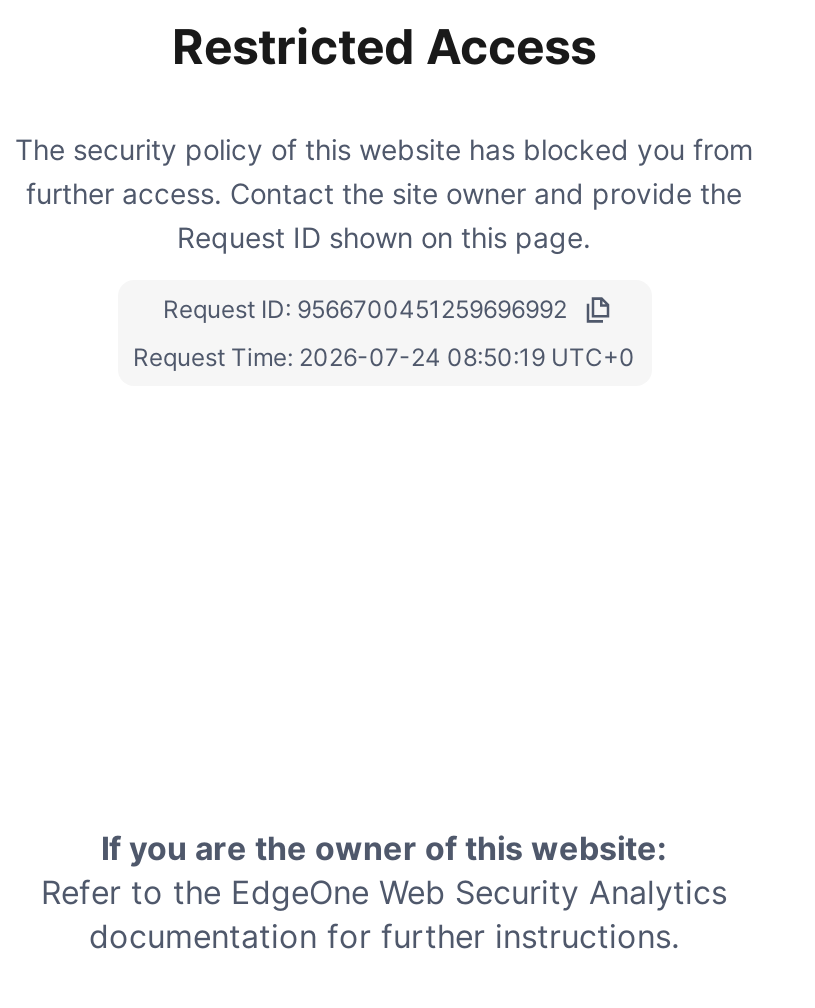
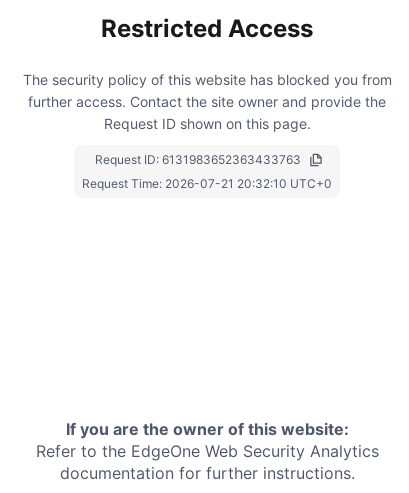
[163,293,567,323] Request ID: 9566700451259696992 -> [94,152,300,167] Request ID: 6131983652363433763
[133,341,635,371] Request Time: 2026-07-24 08:50:19 UTC+0 -> [82,176,332,191] Request Time: 2026-07-21 20:32:10 UTC+0

